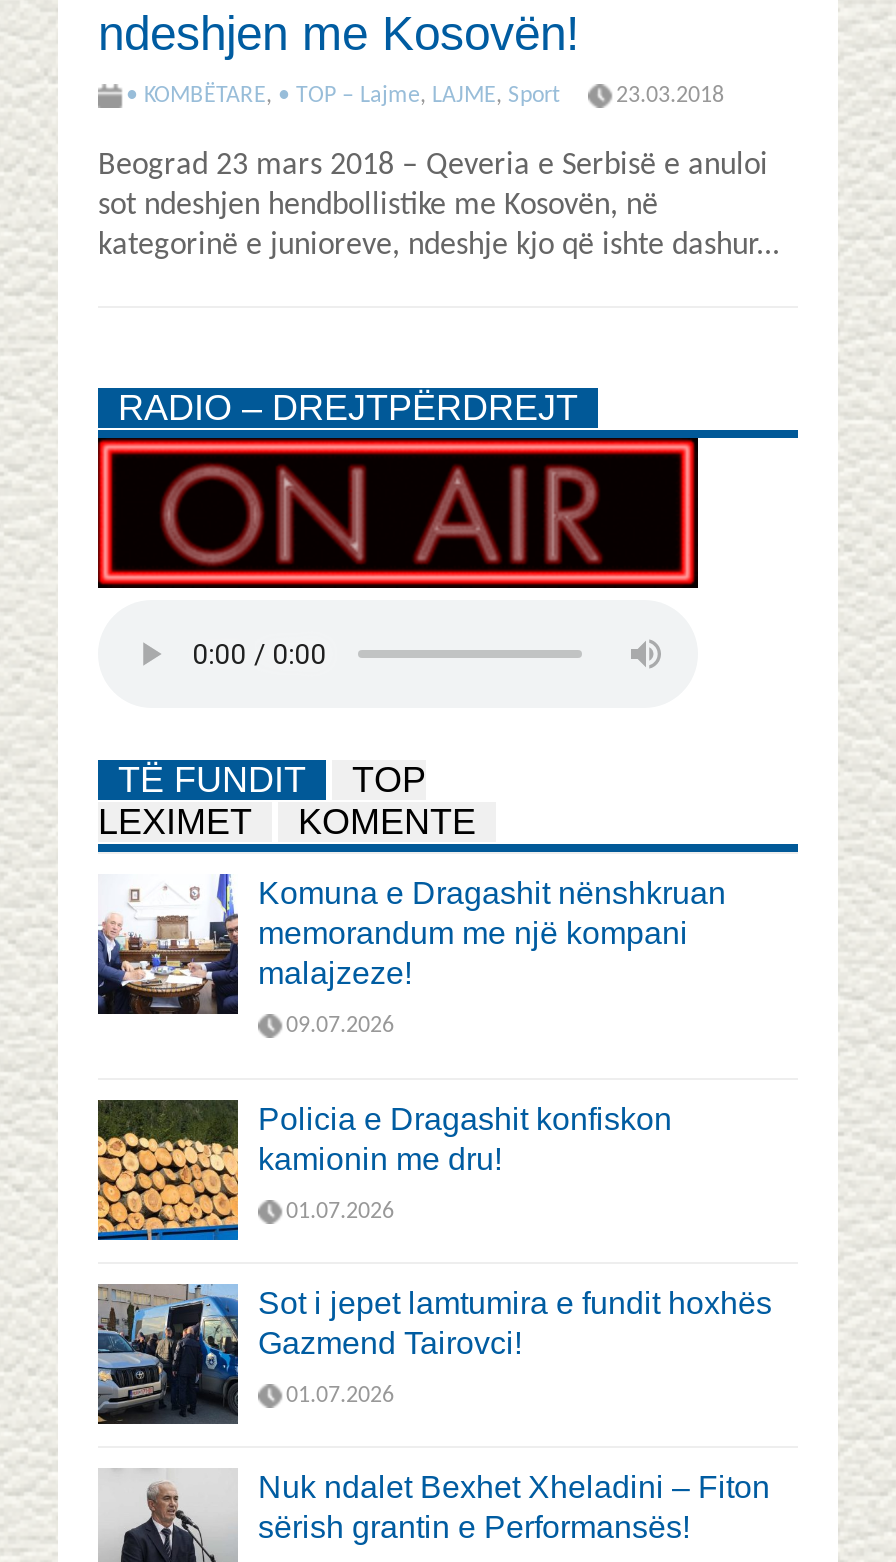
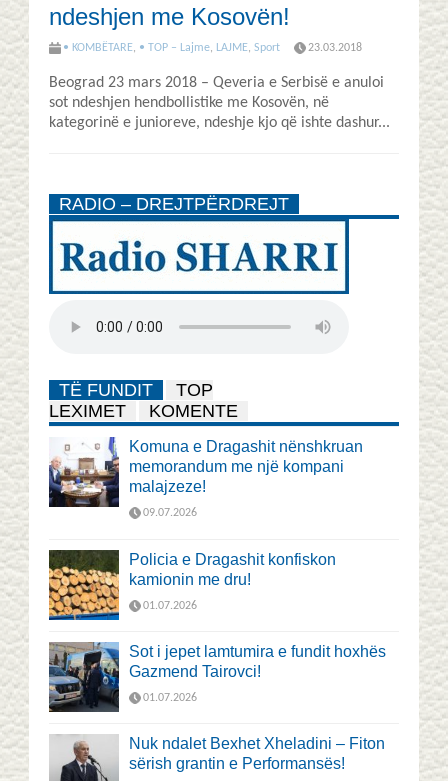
[96,436,700,590] [image] -> [48,219,350,295] [image]

